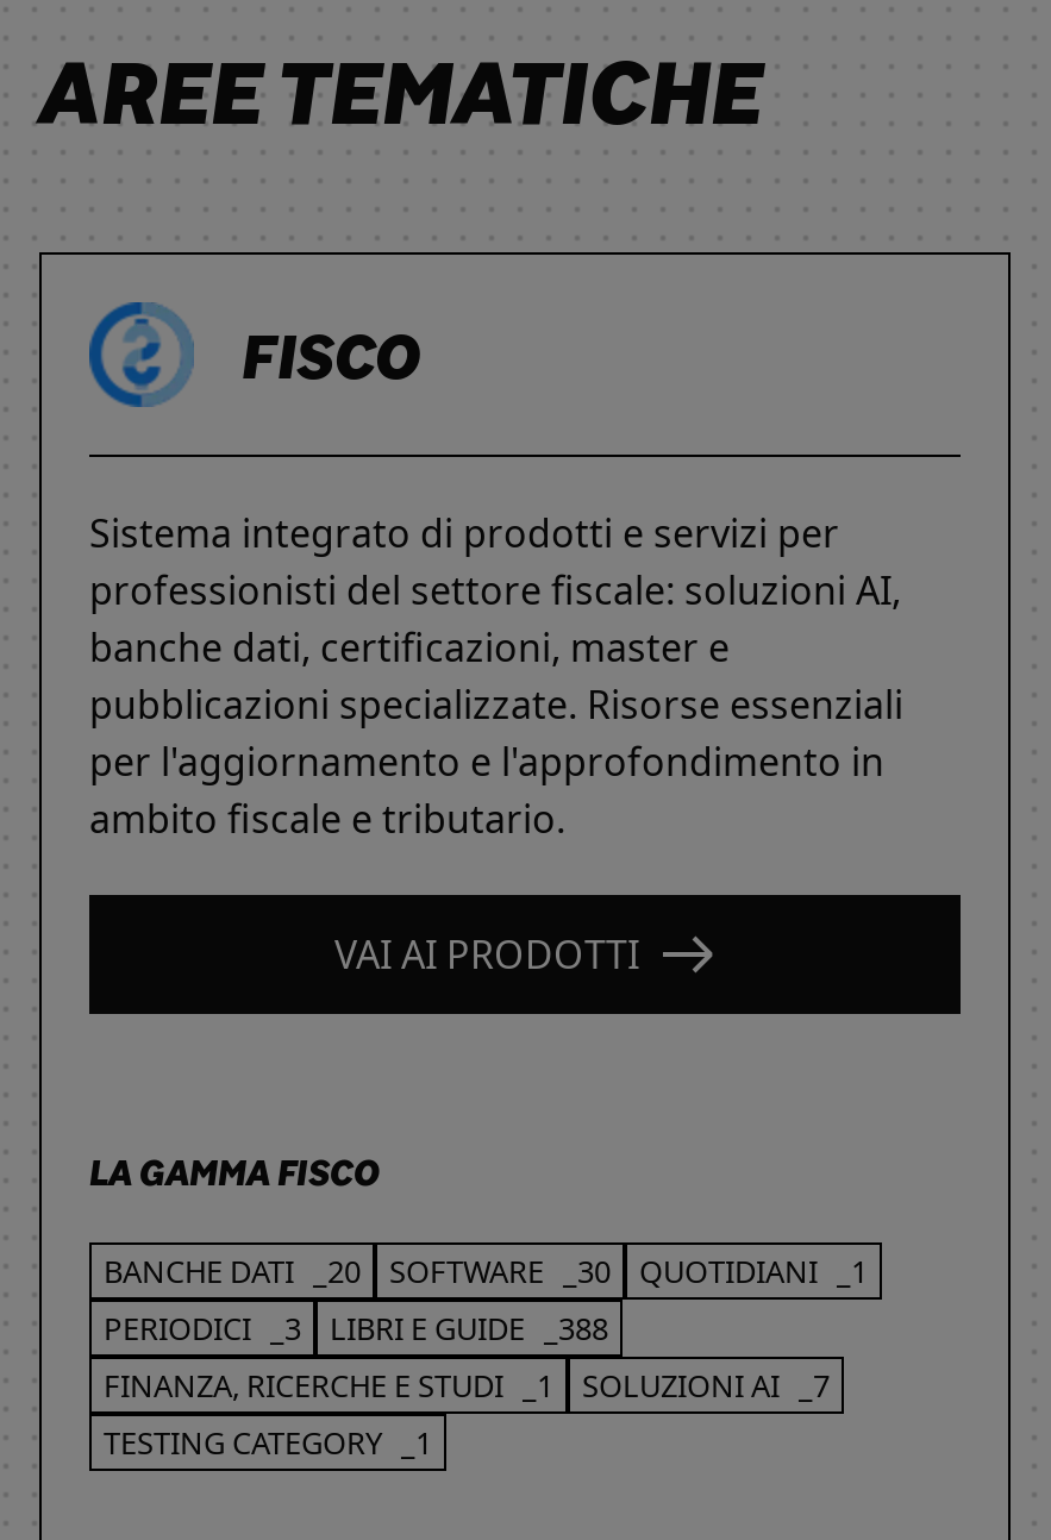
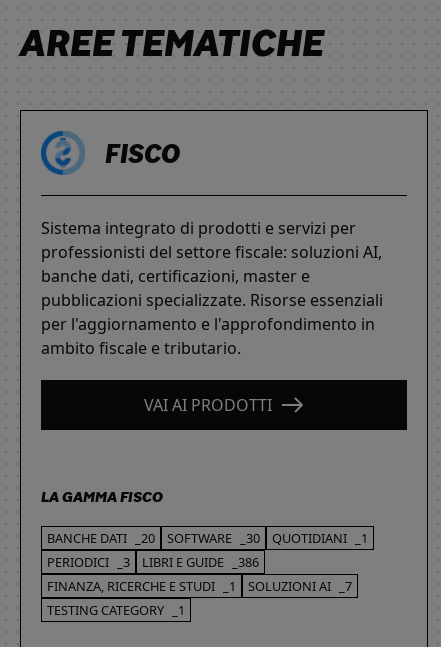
[104,1306,608,1348] PERIODICI _3 LIBRI E GUIDE _388 -> [47,552,259,570] PERIODICI _3 LIBRI E GUIDE _386

